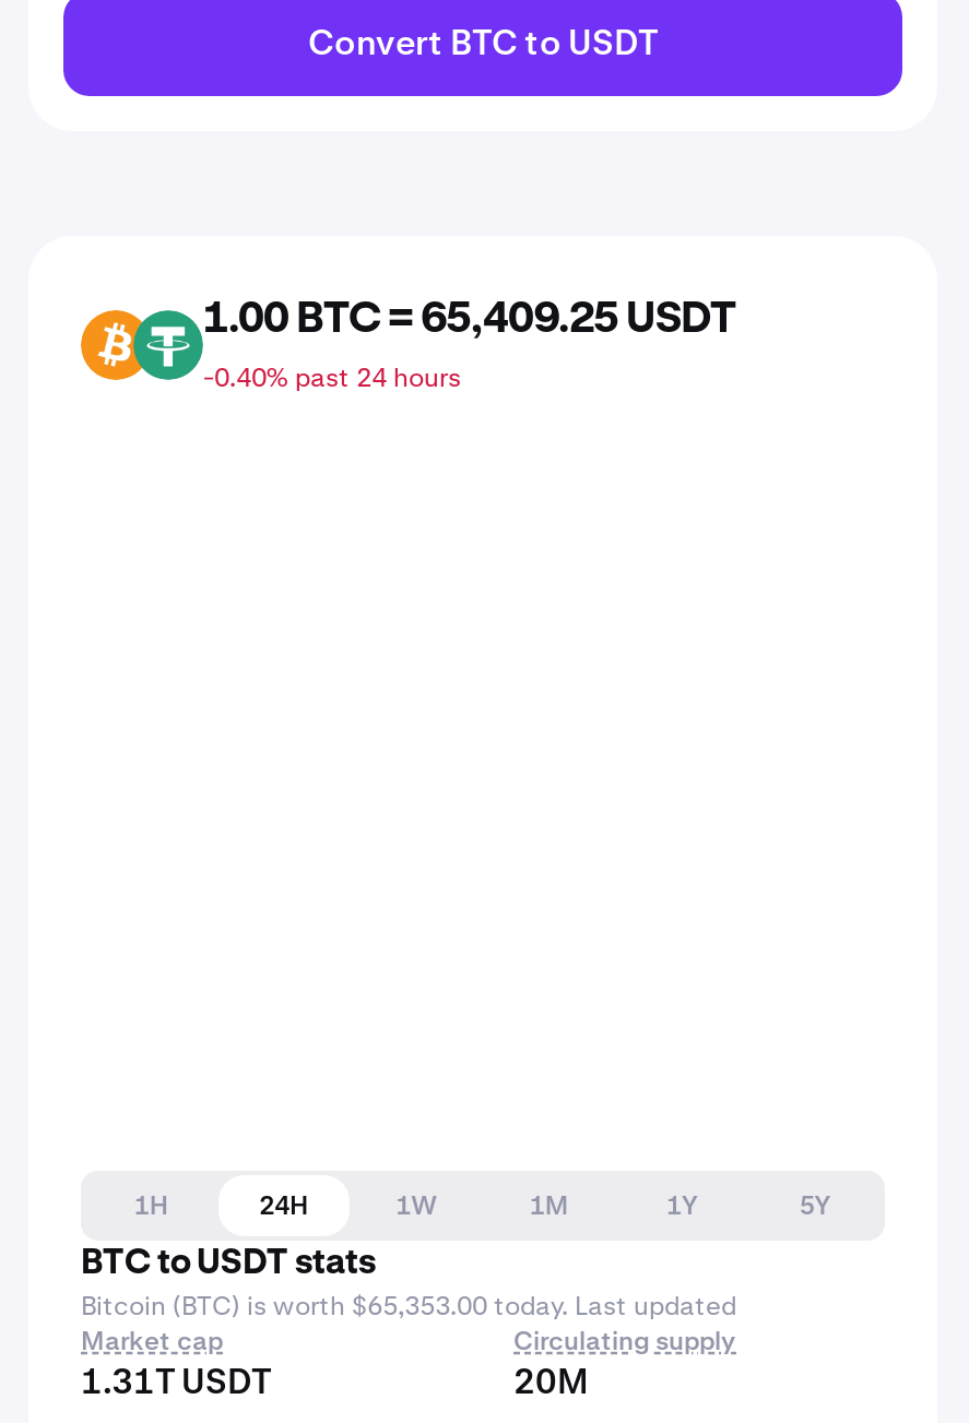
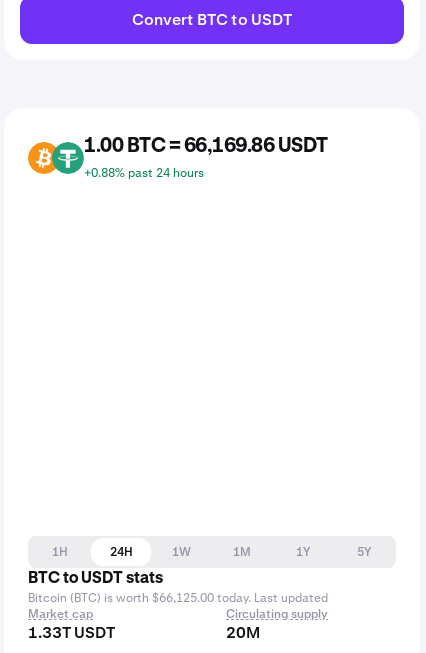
[203,297,735,341] 1.00 BTC = 65,409.25 USDT -> [84,136,327,156] 1.00 BTC = 66,169.86 USDT
[203,360,461,395] -0.40% past 24 hours -> [84,165,204,181] +0.88% past 24 hours
[81,1289,736,1324] Bitcoin (BTC) is worth $65,353.00 today. Last updated -> [28,590,328,606] Bitcoin (BTC) is worth $66,125.00 today. Last updated
[81,1359,271,1404] 1.31T USDT -> [28,622,115,643] 1.33T USDT

